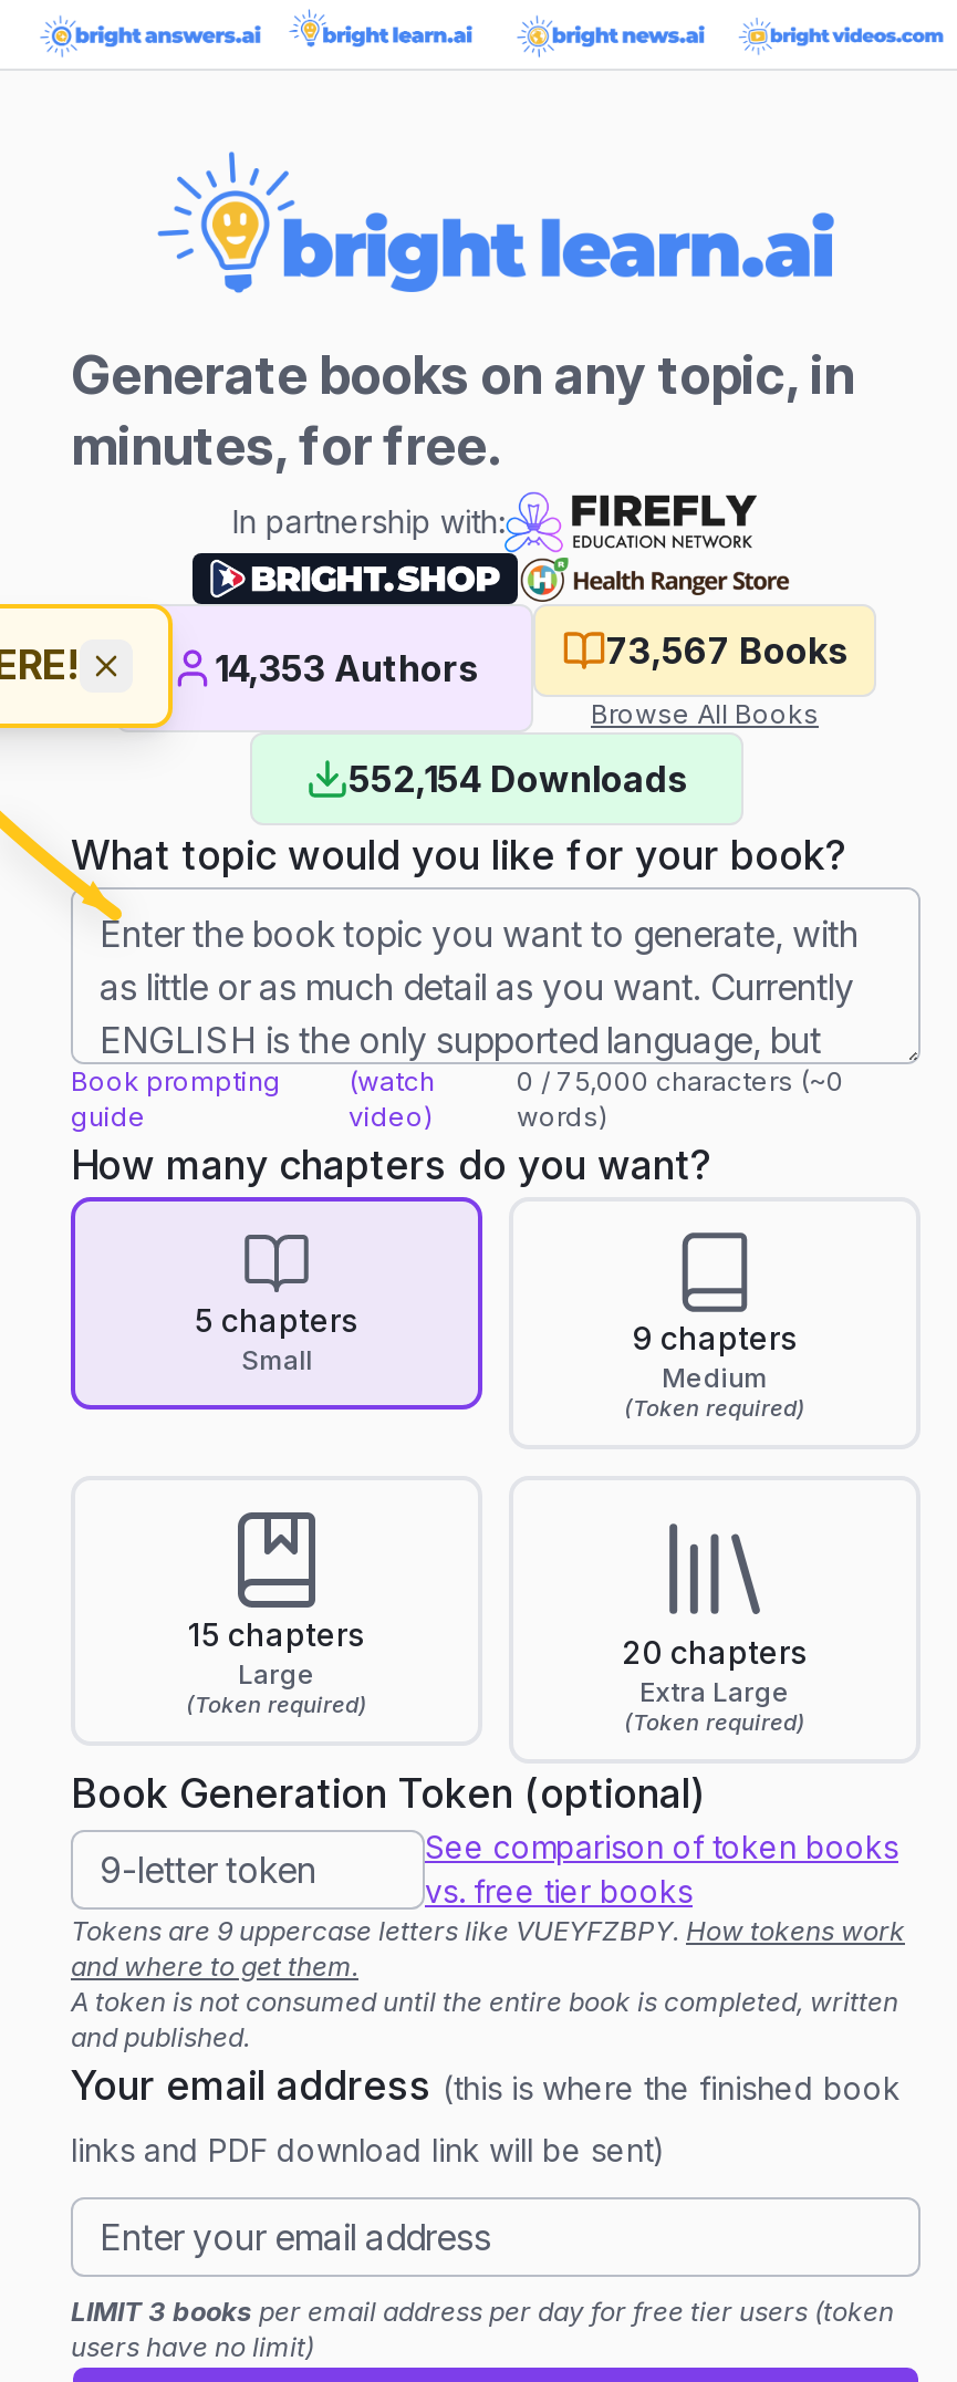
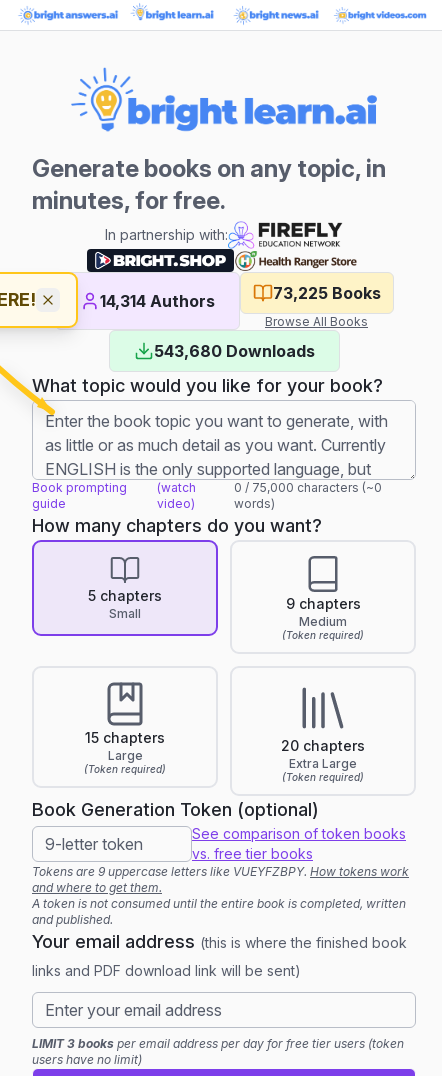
[606,629,847,674] 73,567 Books -> [272,283,380,303] 73,225 Books
[215,647,478,691] 14,353 Authors -> [99,291,214,311] 14,314 Authors
[349,758,687,802] 552,154 Downloads -> [153,341,314,361] 543,680 Downloads

